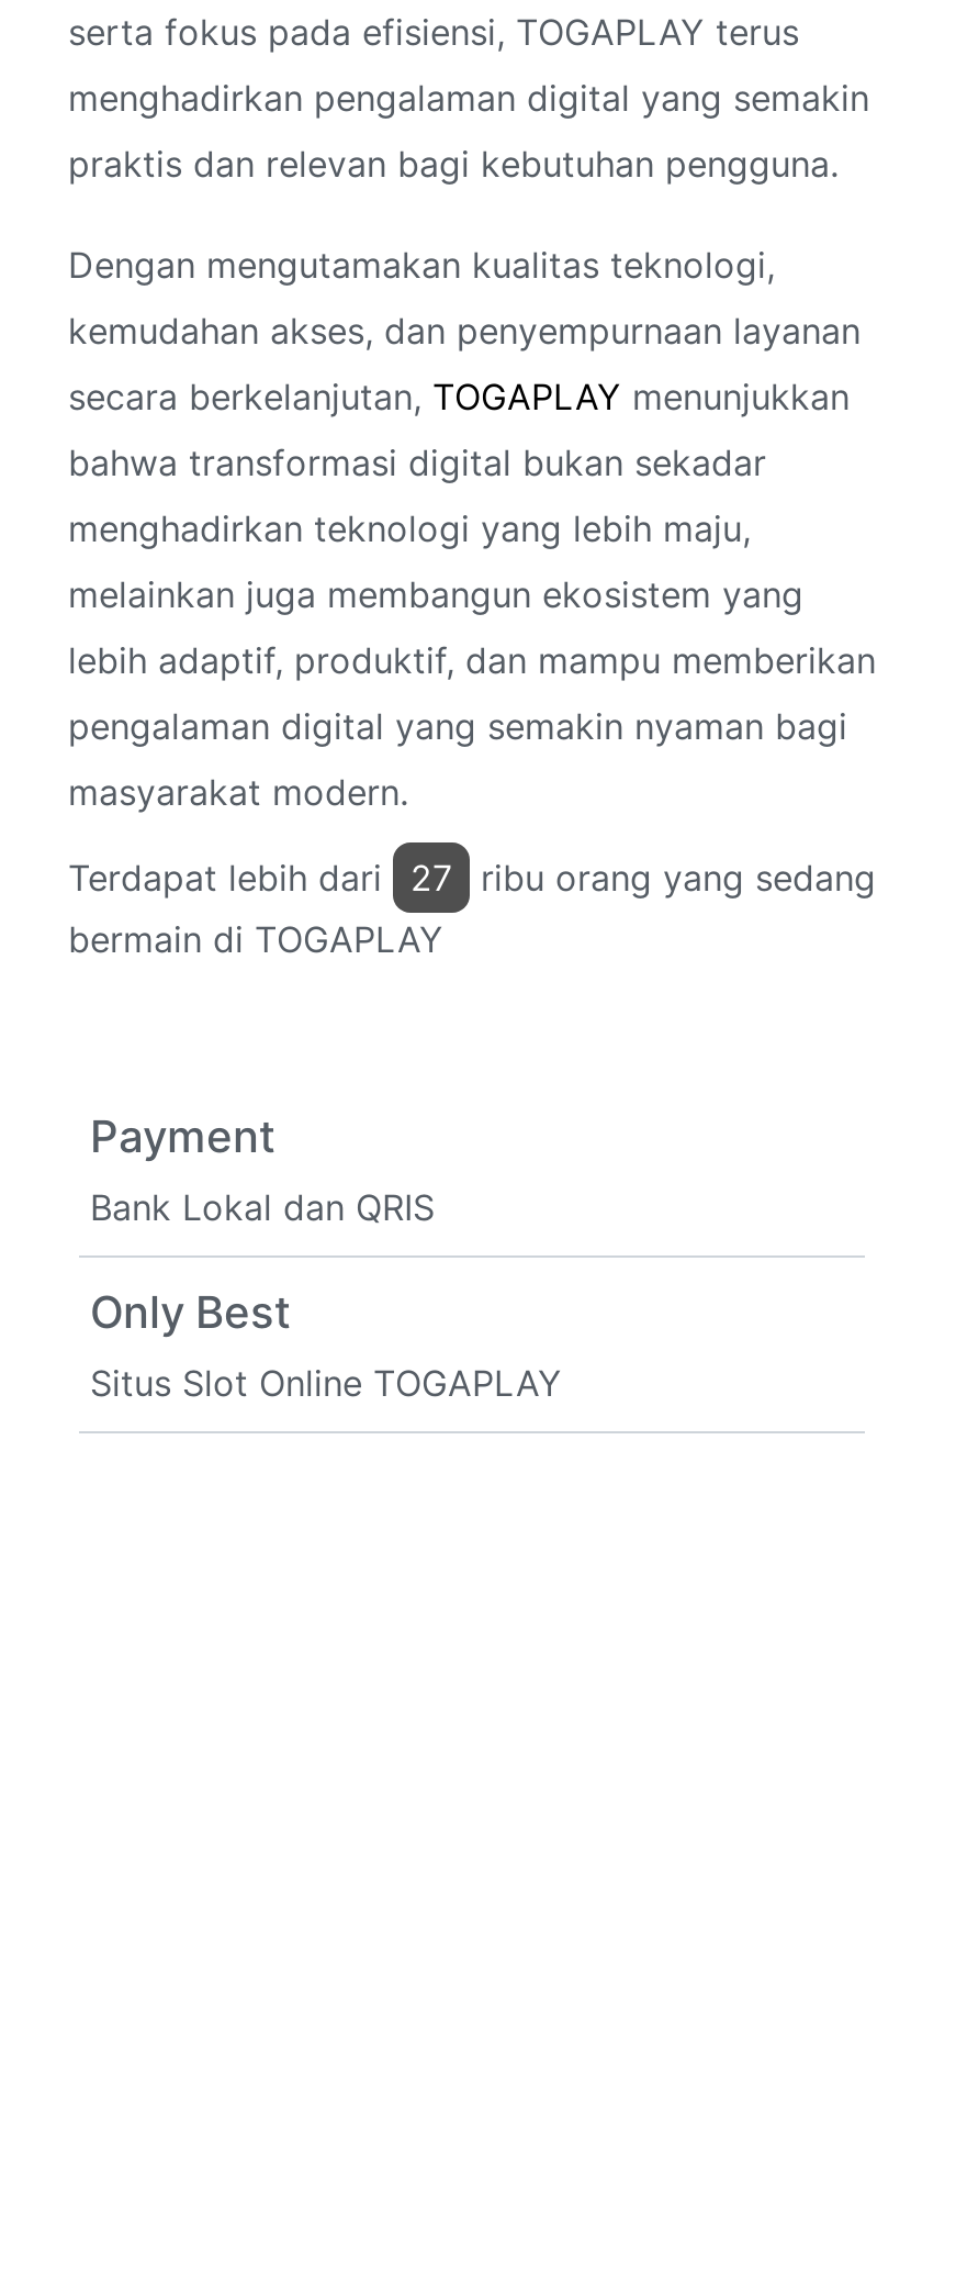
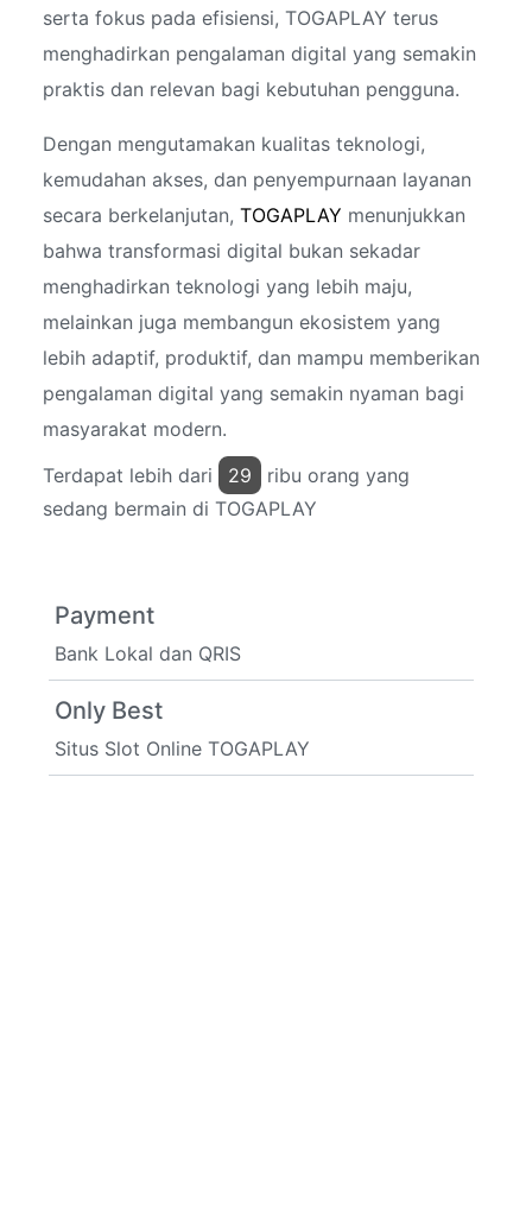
[68,856,876,962] 27 | ribu orang yang sedang | bermain di TOGAPLAY -> [43,464,410,521] 29 | ribu orang yang | sedang bermain di TOGAPLAY

